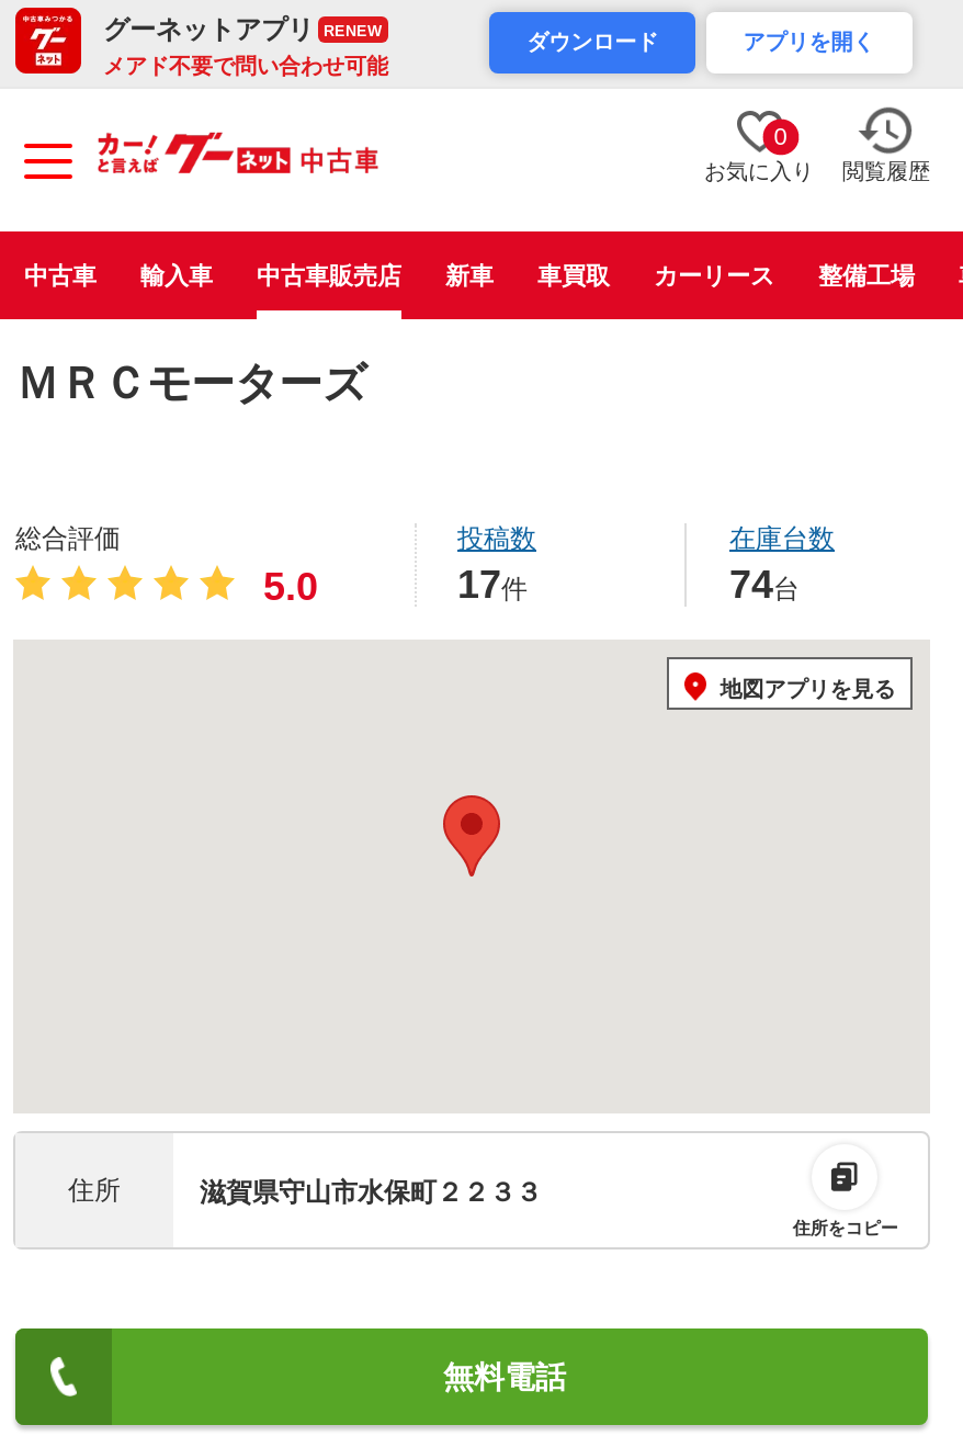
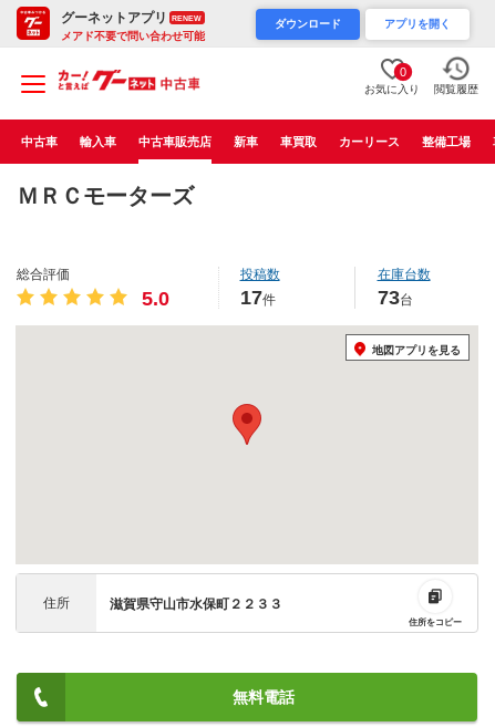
[729,563,800,607] 74台 -> [377,287,412,309] 73台

